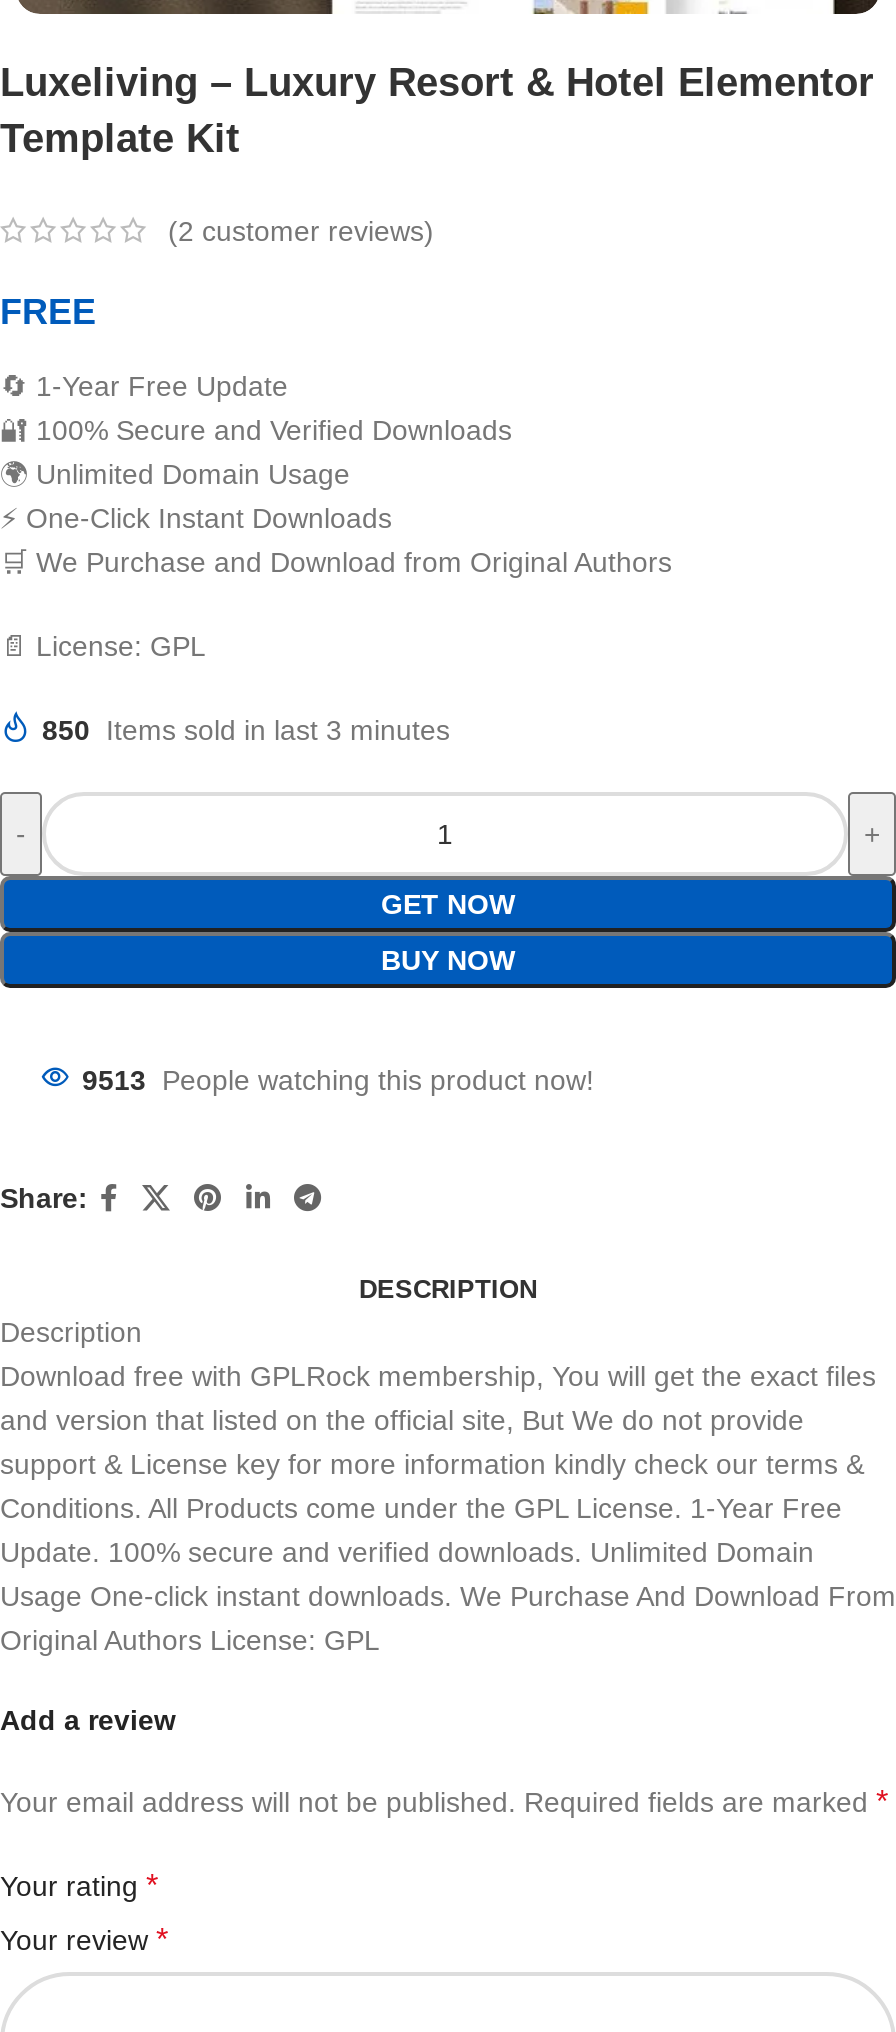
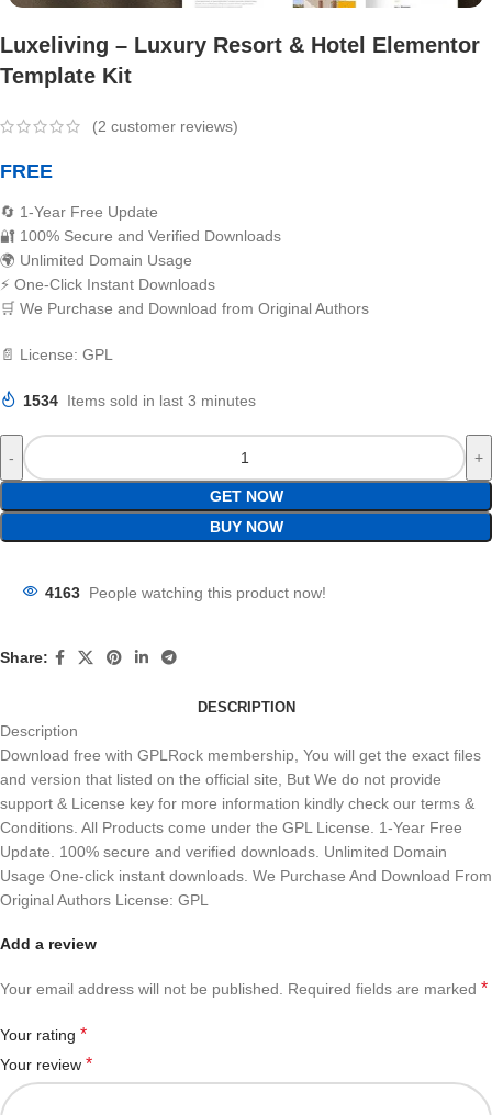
[42,714,450,746] 850 Items sold in last 3 minutes -> [23,392,256,409] 1534 Items sold in last 3 minutes
[82,1064,594,1096] 9513 People watching this product now! -> [45,584,326,601] 4163 People watching this product now!

